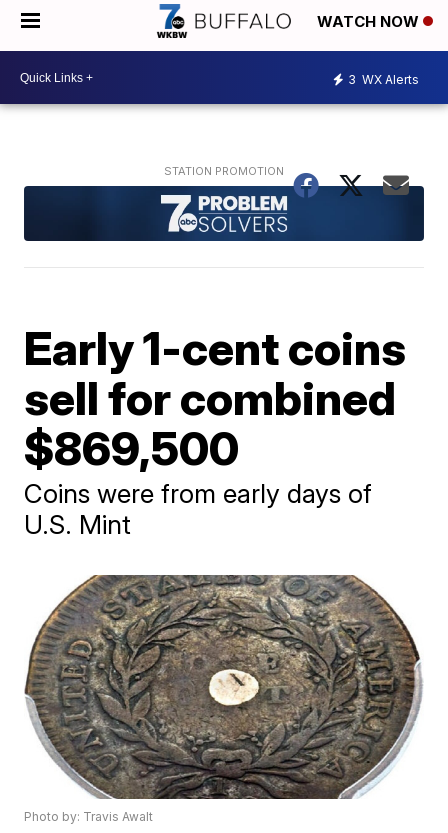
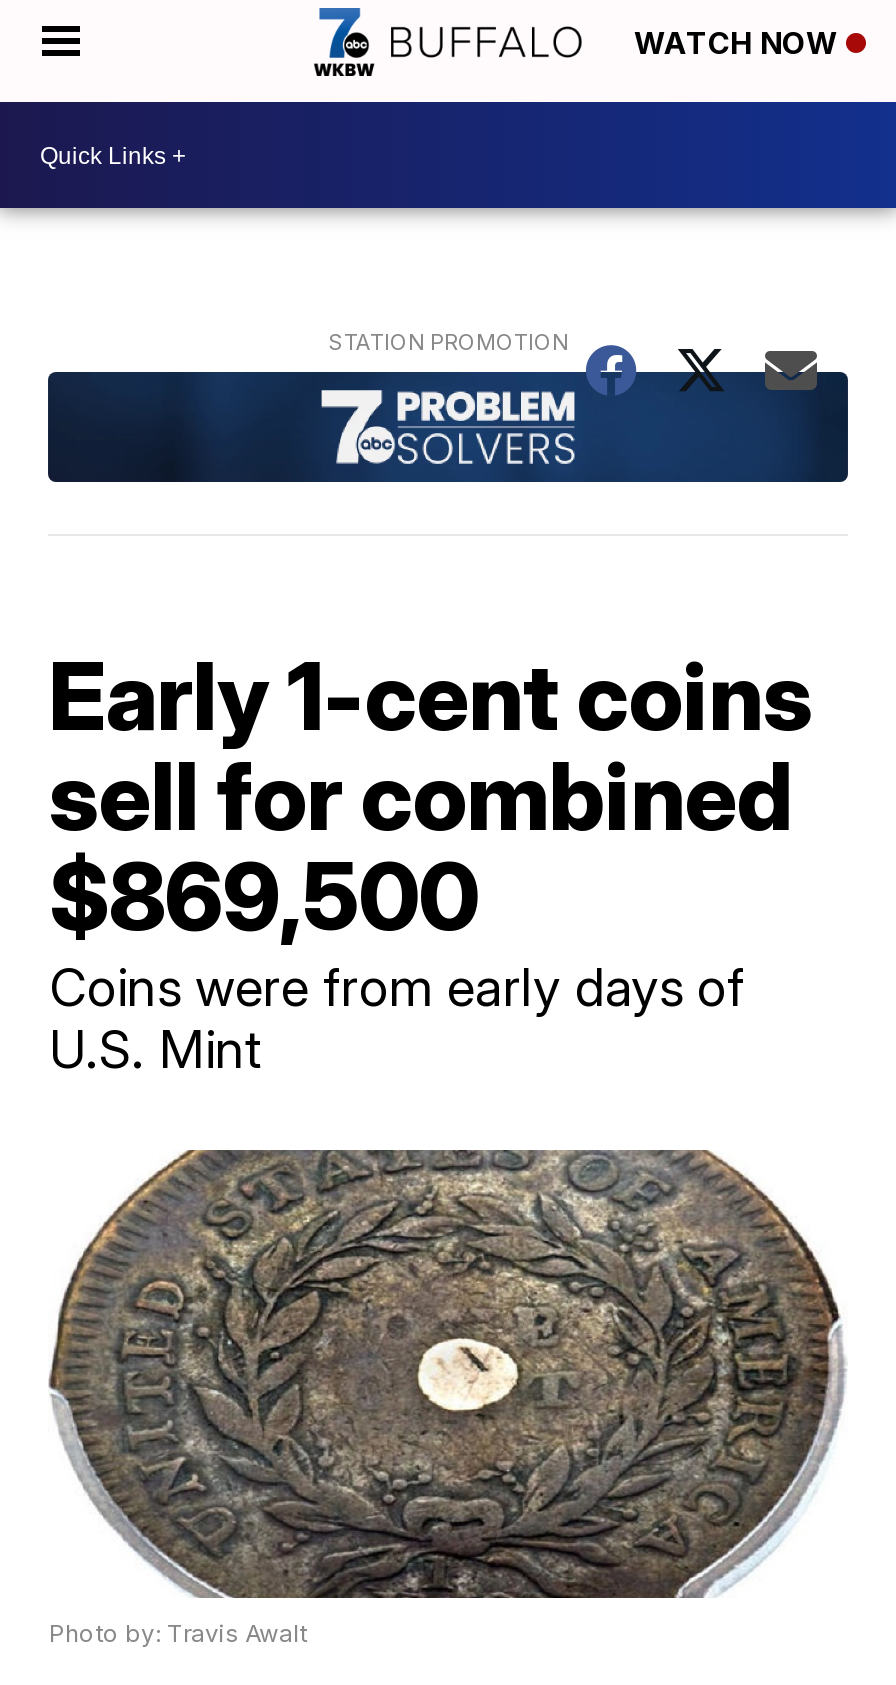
[348,71,419,86] 3 WX Alerts -> none

